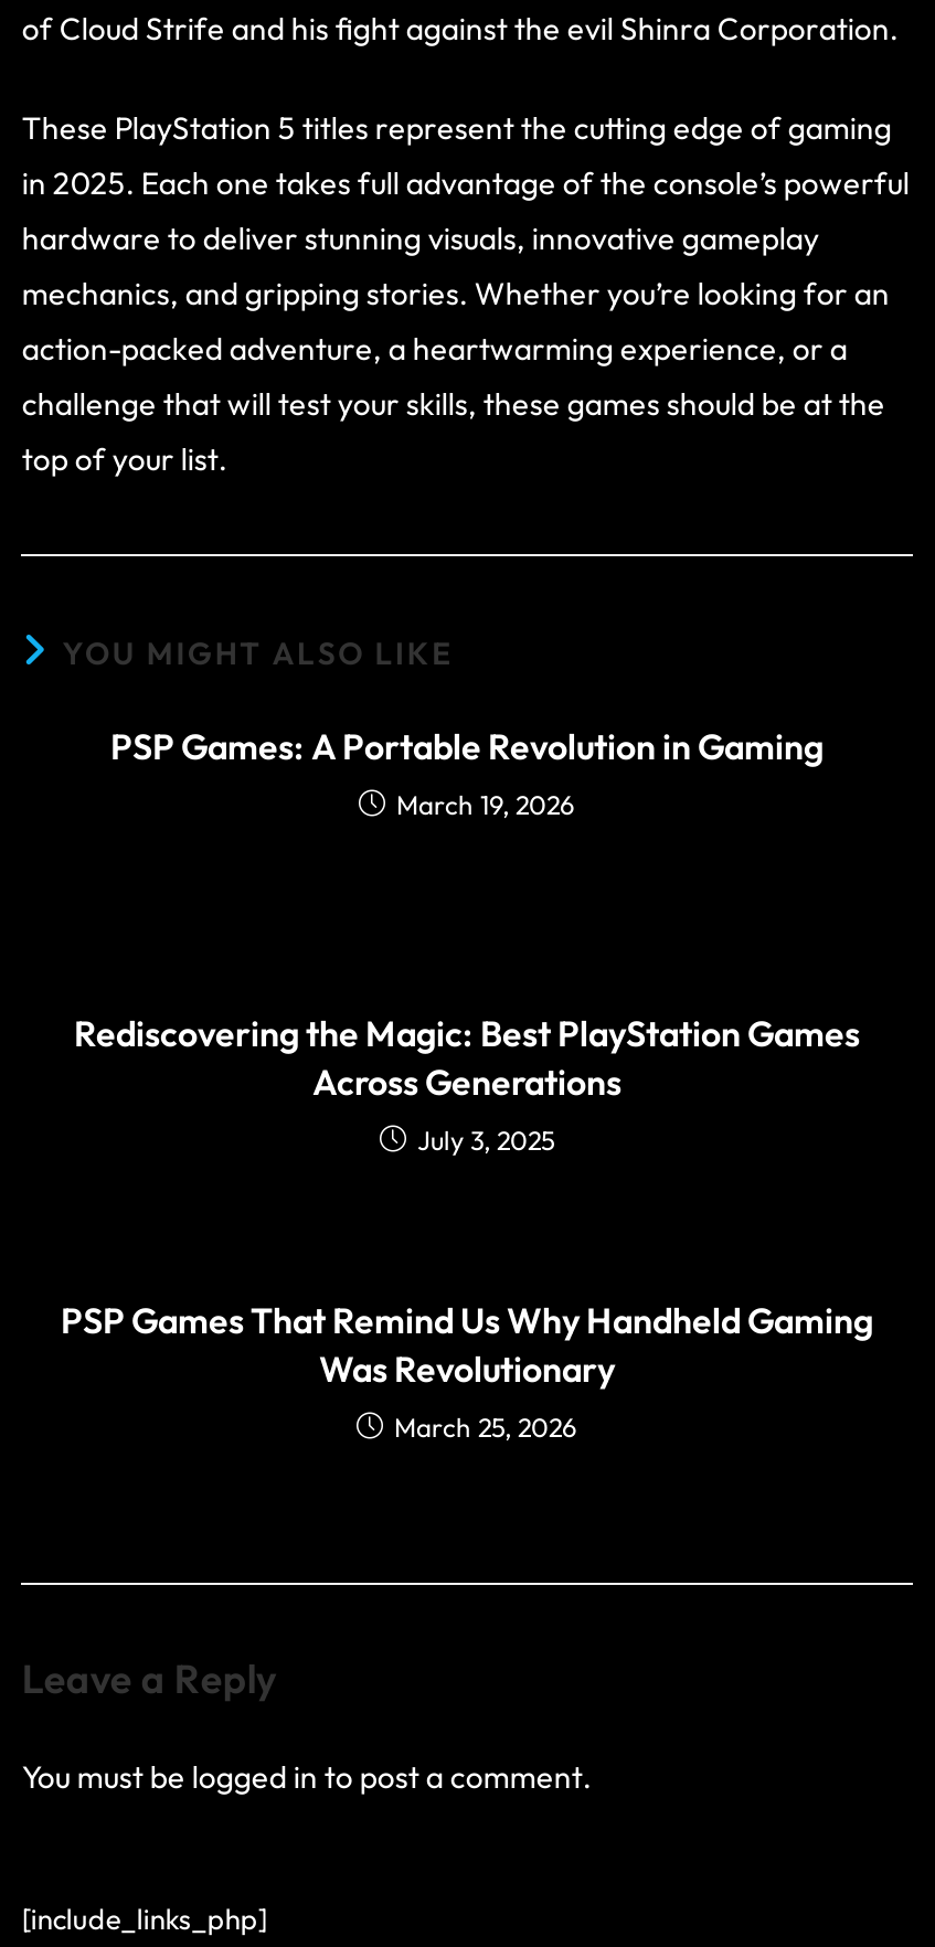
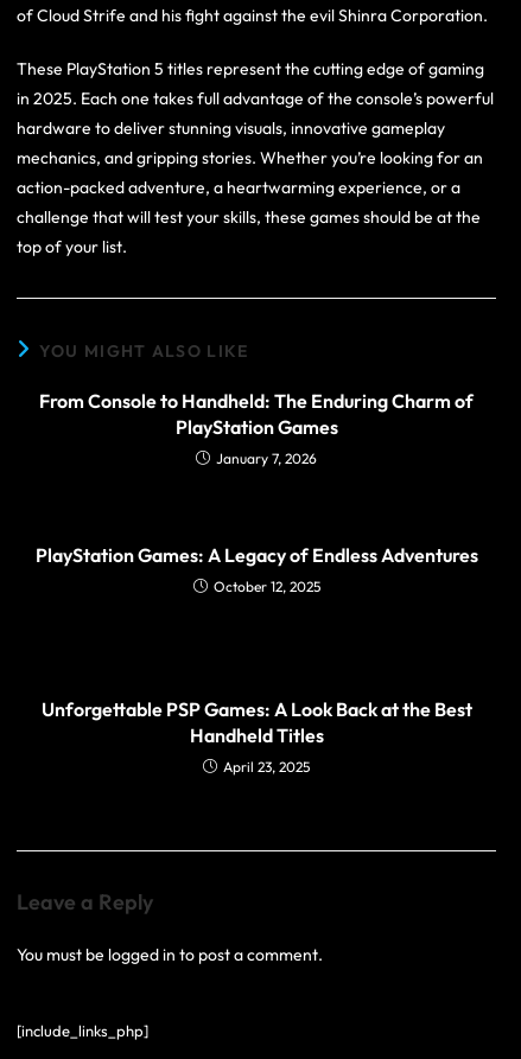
[110,724,824,821] PSP Games: A Portable Revolution in Gaming | March 19, 2026 -> [39,389,474,467] From Console to Handheld: The Enduring Charm of | PlayStation Games | January 7, 2026
[74,1011,860,1157] Rediscovering the Magic: Best PlayStation Games | Across Generations | July 3, 2025 -> [35,543,478,595] PlayStation Games: A Legacy of Endless Adventures | October 12, 2025
[61,1298,873,1444] PSP Games That Remind Us Why Handheld Gaming | Was Revolutionary | March 25, 2026 -> [41,697,472,776] Unforgettable PSP Games: A Look Back at the Best | Handheld Titles | April 23, 2025

